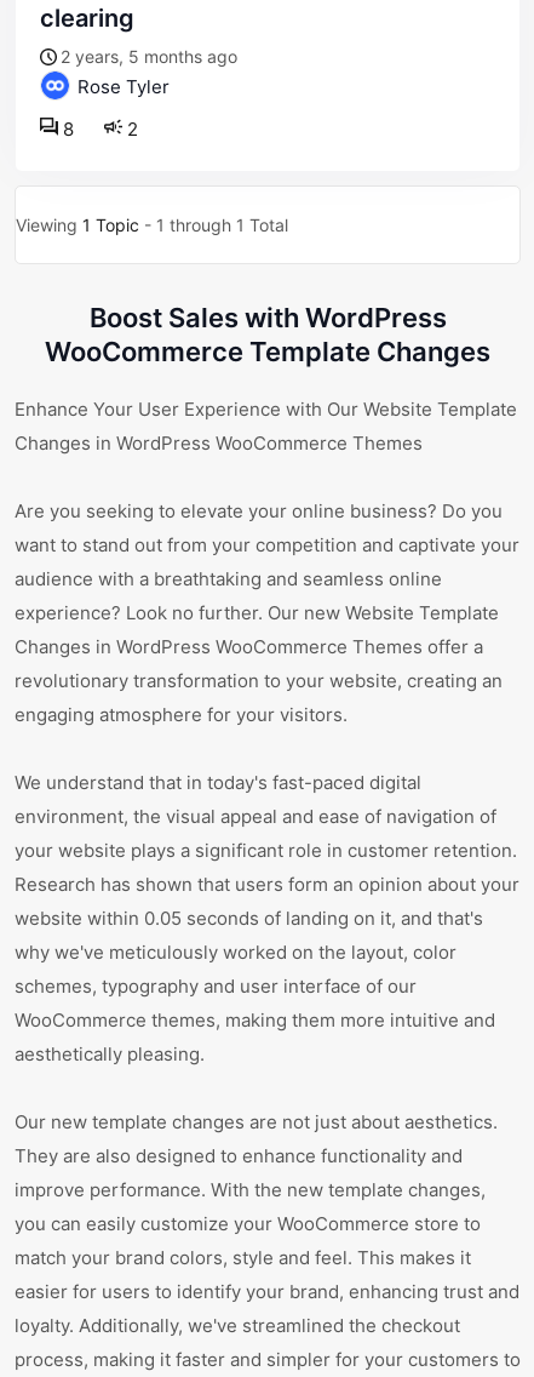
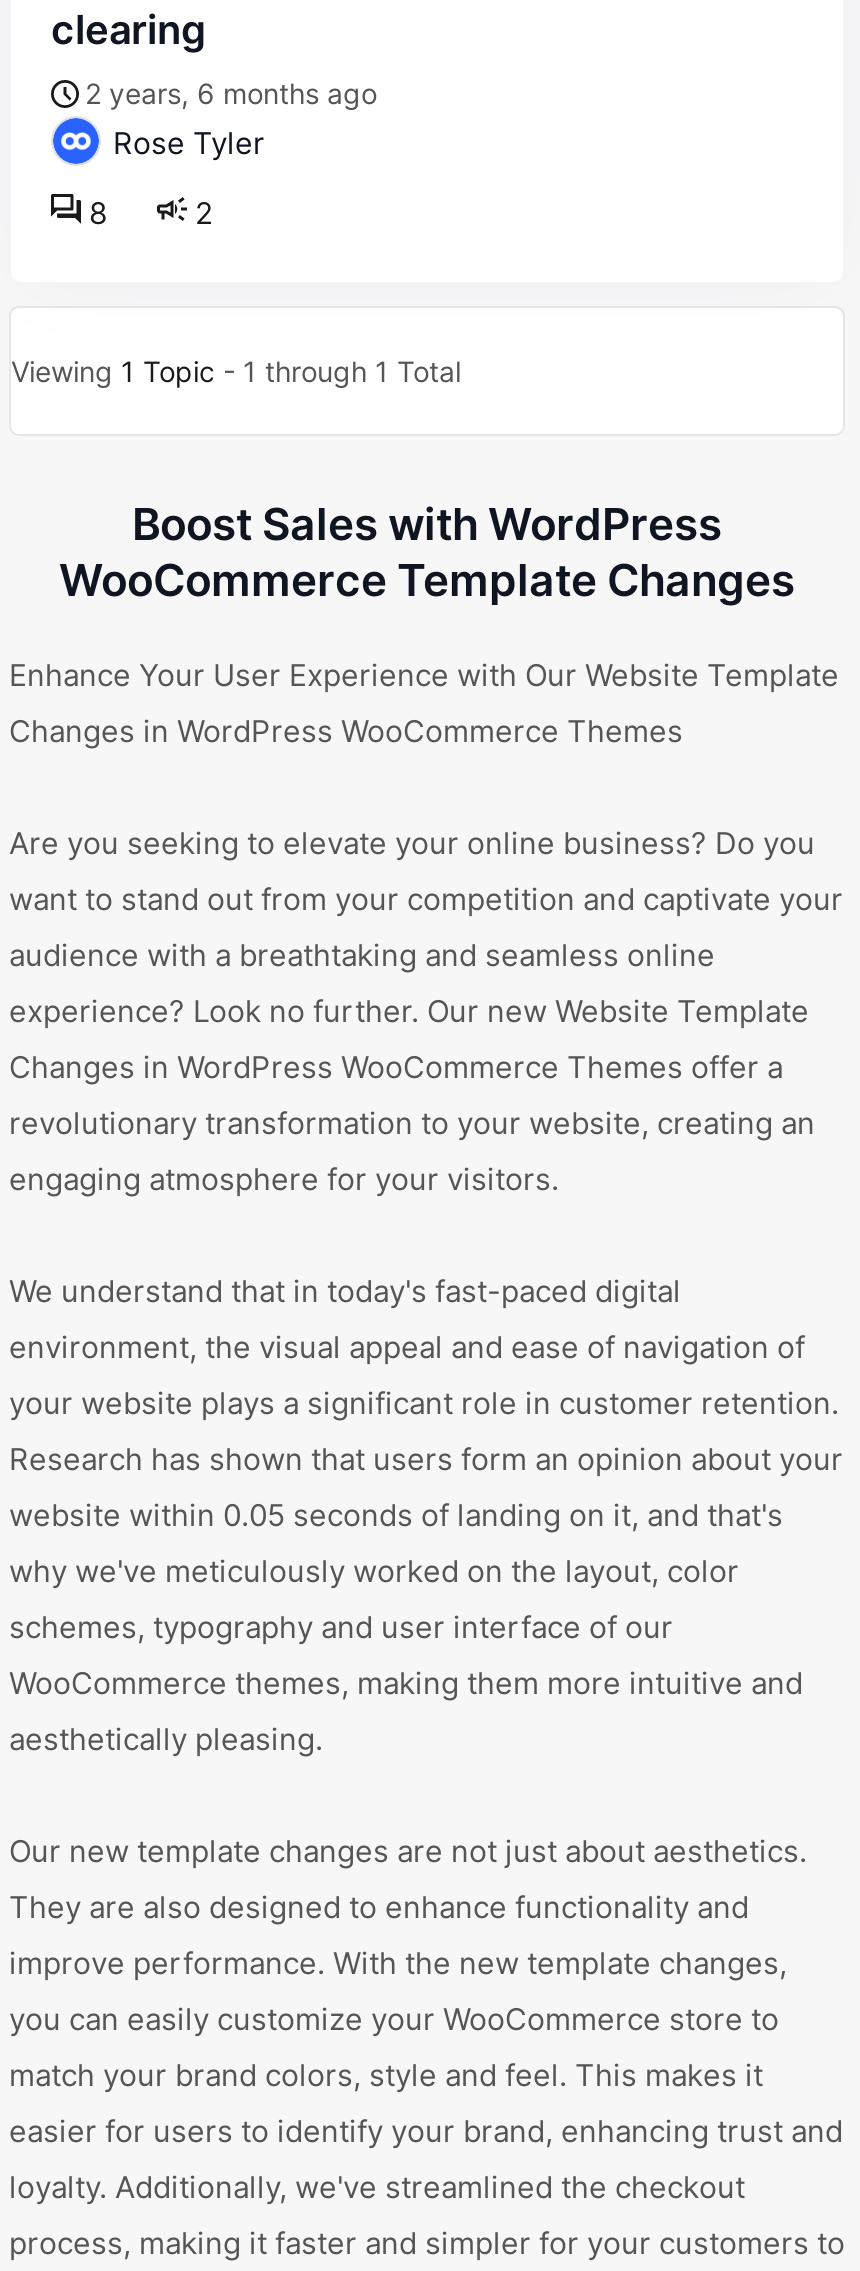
[61,46,237,67] 2 years, 5 months ago -> [85,76,377,110] 2 years, 6 months ago

